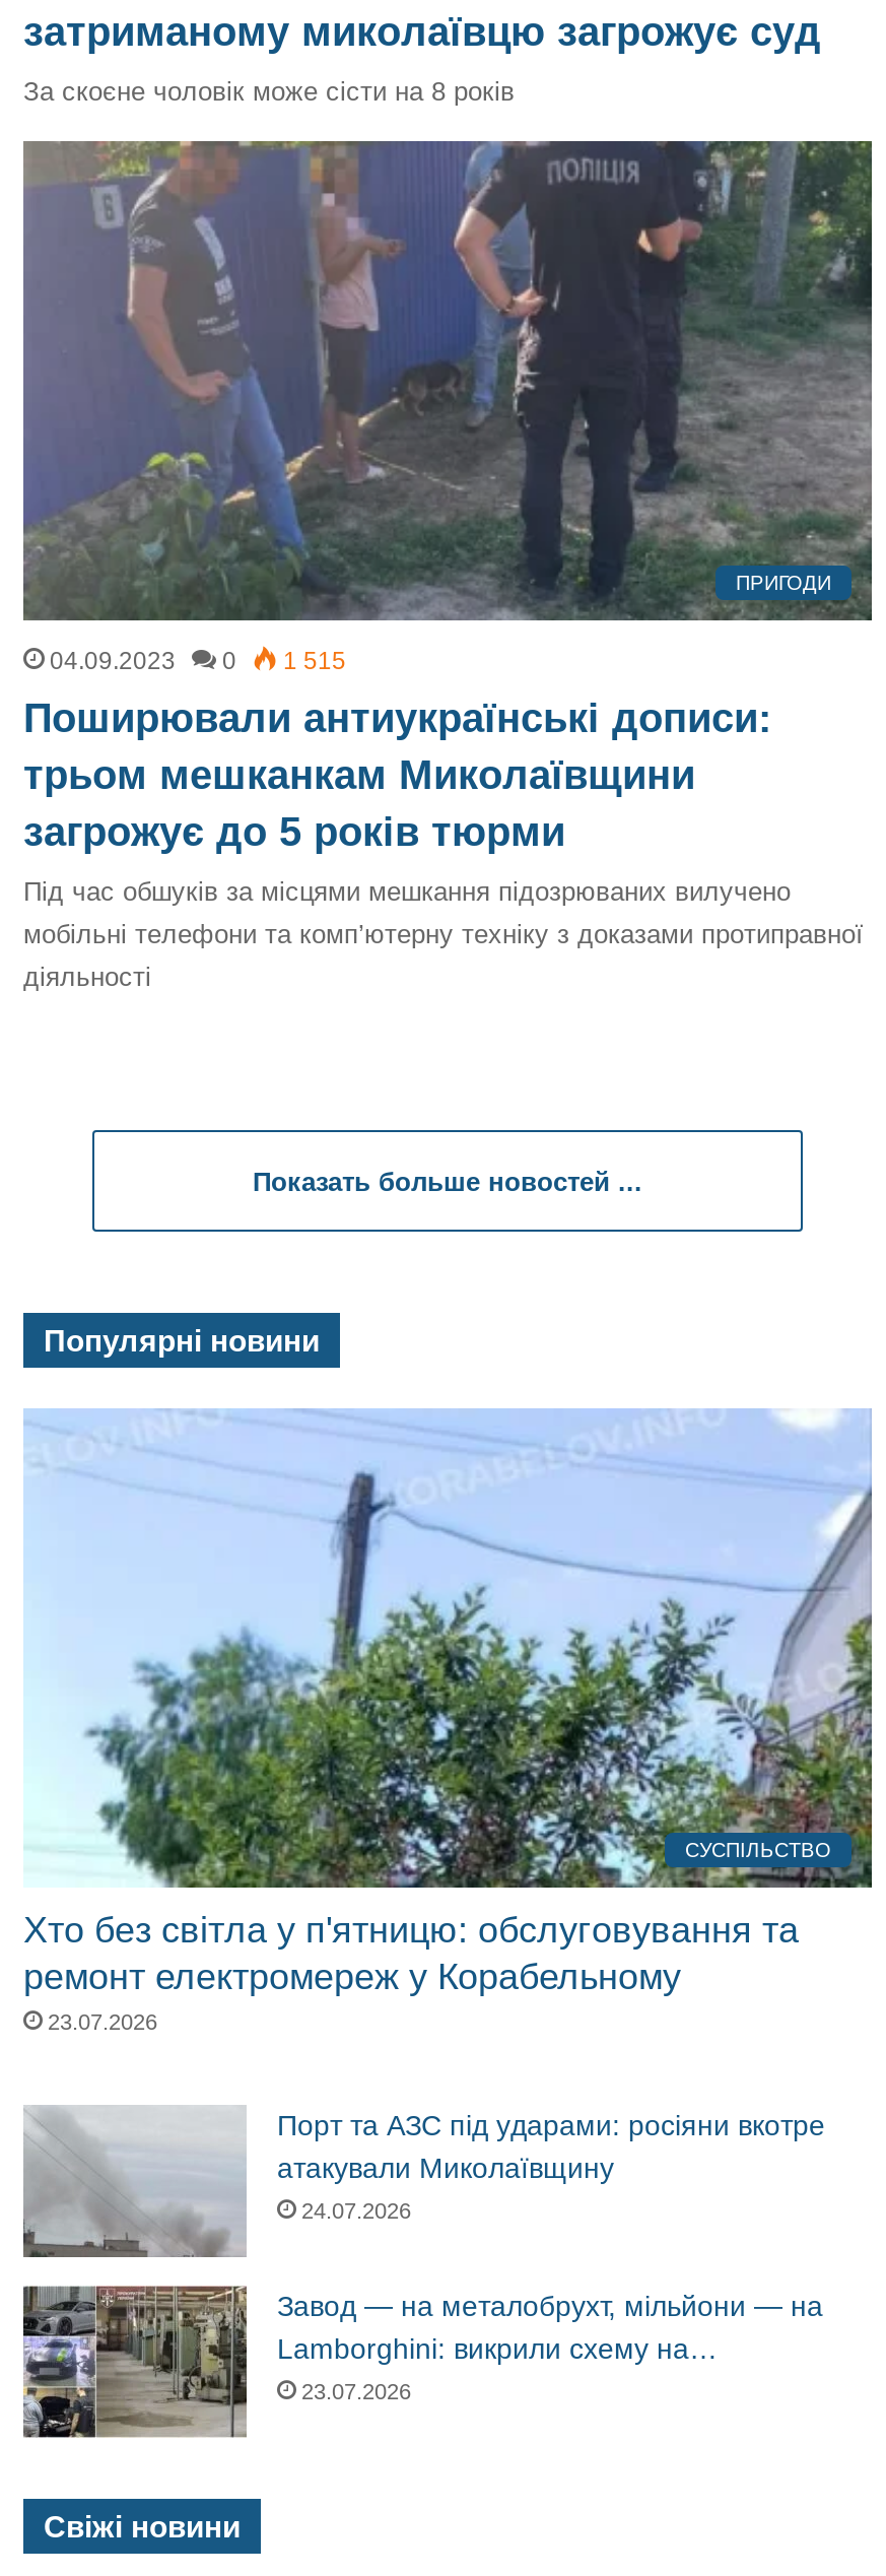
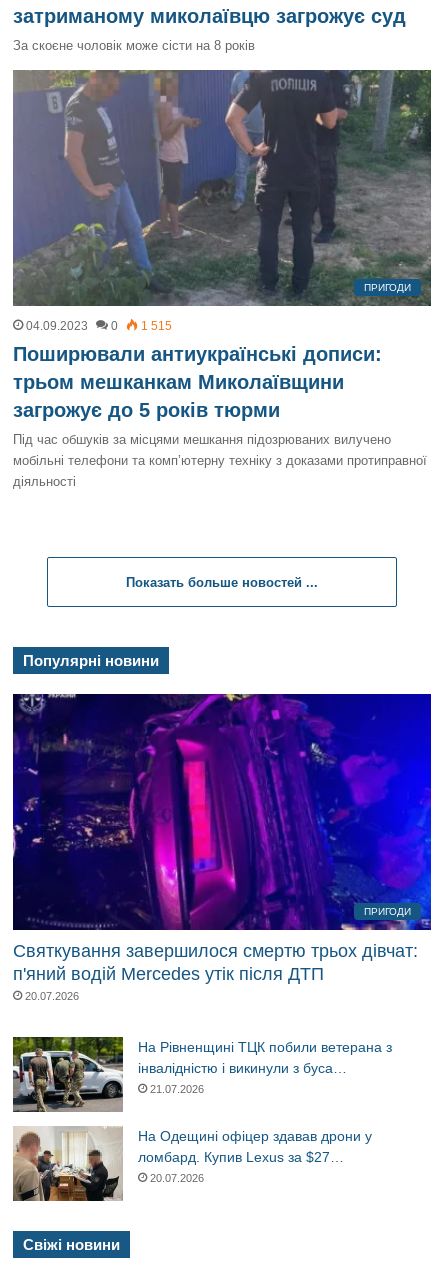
[23,1408,874,1890] [image] | СУСПІЛЬСТВО -> [12,693,432,931] [image] | ПРИГОДИ
[23,1909,799,2033] Хто без світла у п'ятницю: обслуговування та | ремонт електромереж у Корабельному | 23.07.2026 -> [13,941,418,1002] Святкування завершилося смертю трьох дівчат: | п'яний водій Mercedes утік після ДТП | 20.07.2026
[23,2105,825,2257] [image] | Порт та АЗС під ударами: росіяни вкотре | атакували Миколаївщину | 24.07.2026 -> [12,1036,392,1112] [image] | На Рівненщині ТЦК побили ветерана з | інвалідністю і викинули з буса… | 21.07.2026
[21,2286,823,2438] [image] | Завод — на металобрухт, мільйони — на | Lamborghini: викрили схему на… | 23.07.2026 -> [13,1127,372,1202] [image] | На Одещині офіцер здавав дрони у | ломбард. Купив Lexus за $27… | 20.07.2026

